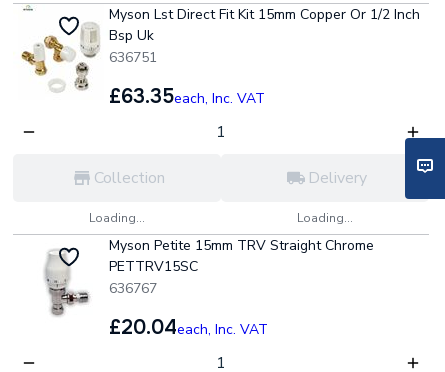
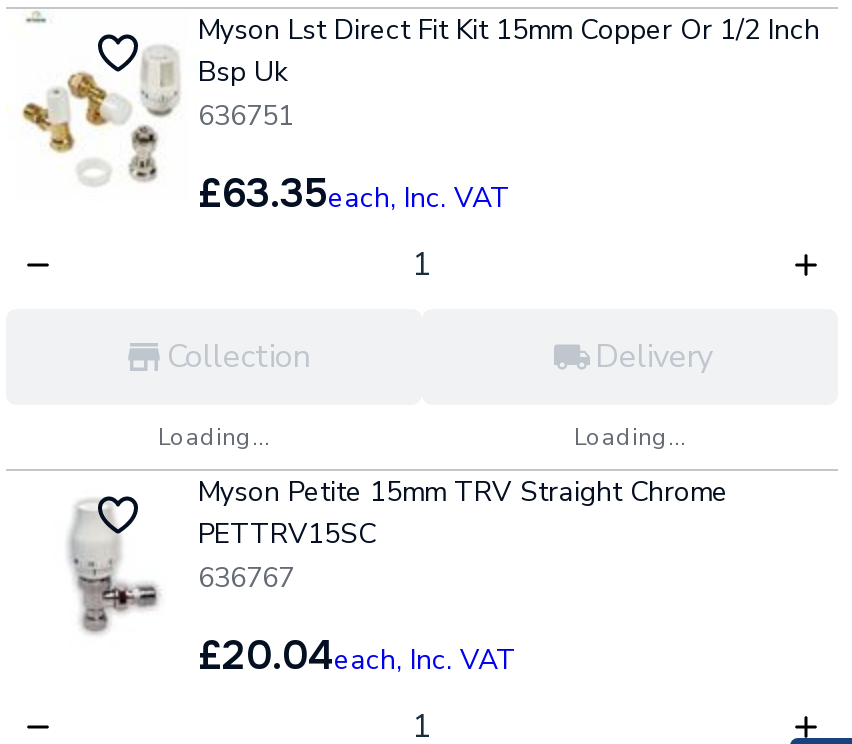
[404,137,442,200] [image] -> none

